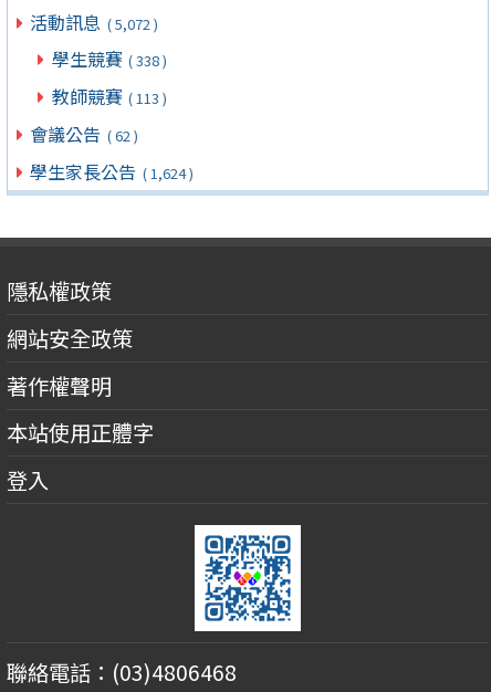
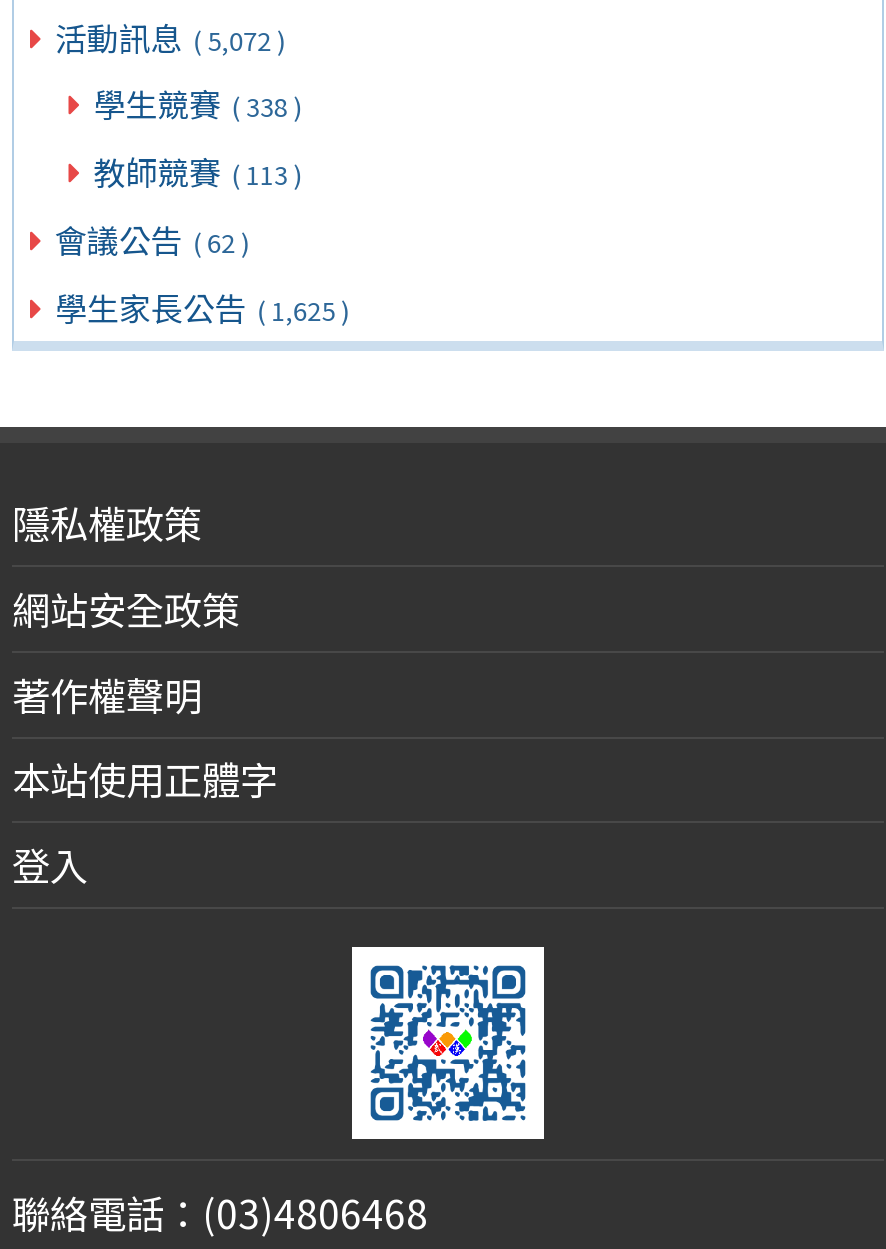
[30,158,193,184] 學生家長公告 ( 1,624 ) -> [55,282,349,330] 學生家長公告 ( 1,625 )

